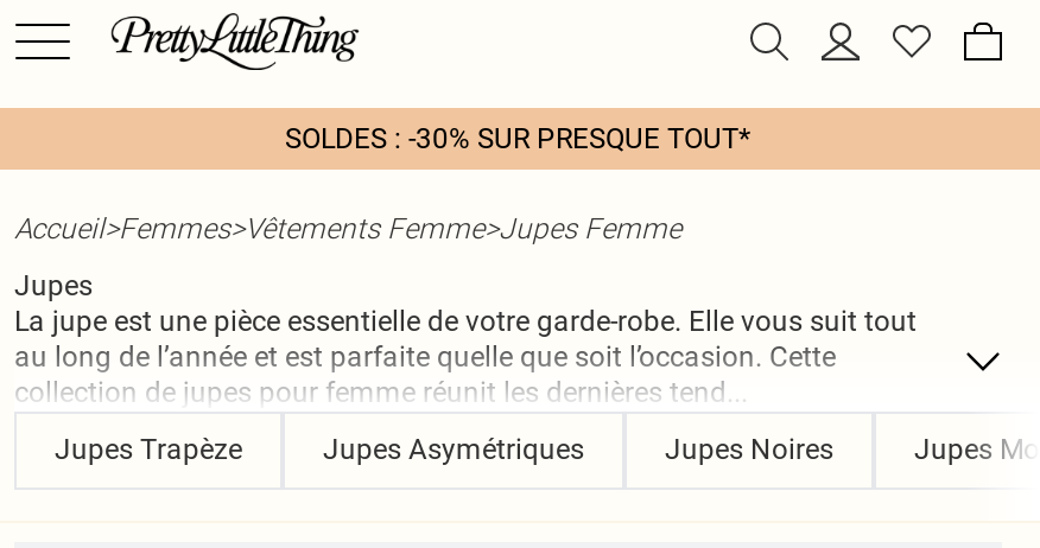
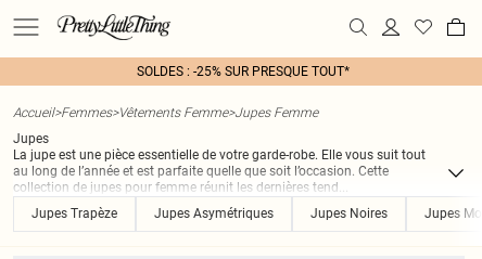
[285,122,750,155] SOLDES : -30% SUR PRESQUE TOUT* -> [137,64,350,79] SOLDES : -25% SUR PRESQUE TOUT*

